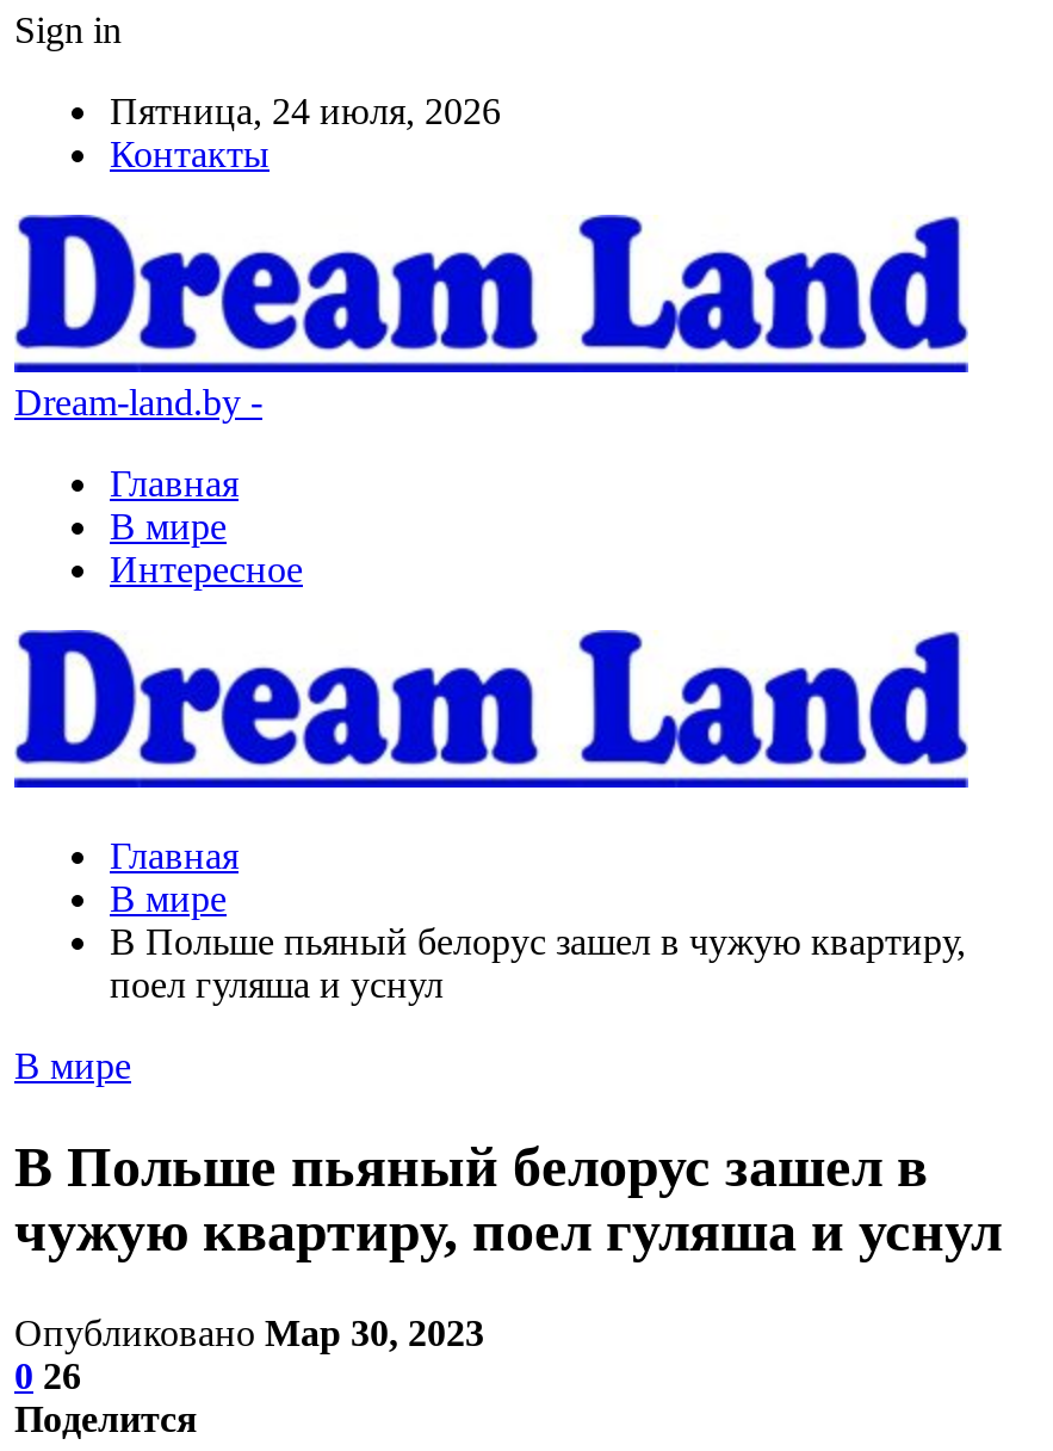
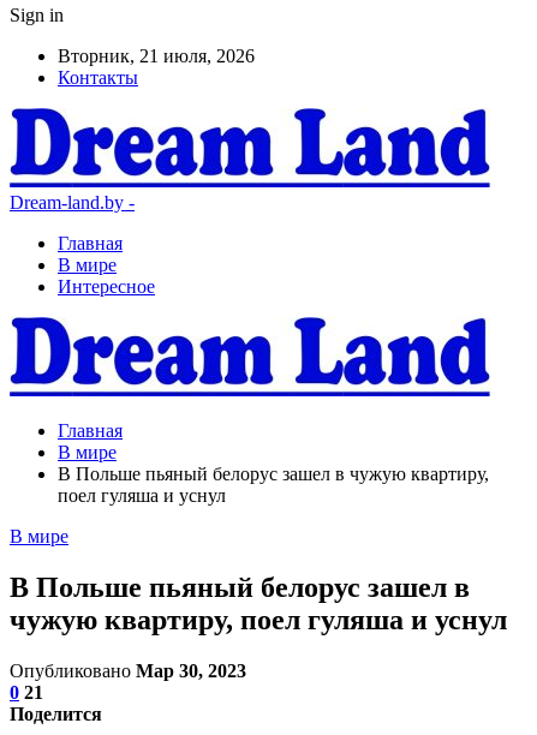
[110,91,501,131] Пятница, 24 июля, 2026 -> [58,46,255,66] Вторник, 21 июля, 2026
[14,1355,81,1396] 0 26 -> [10,682,43,702] 0 21

